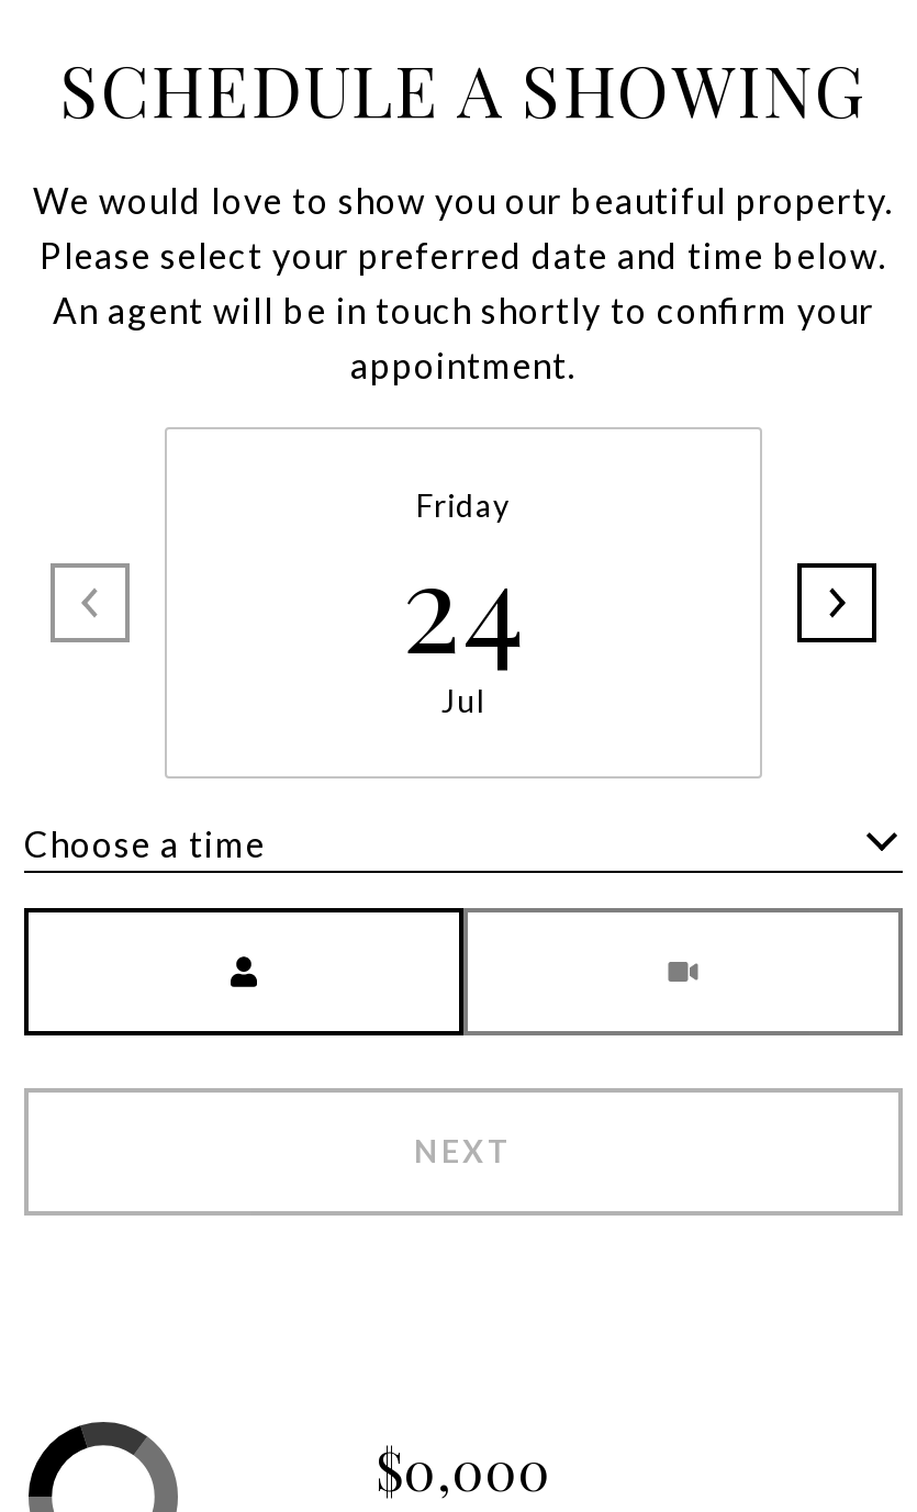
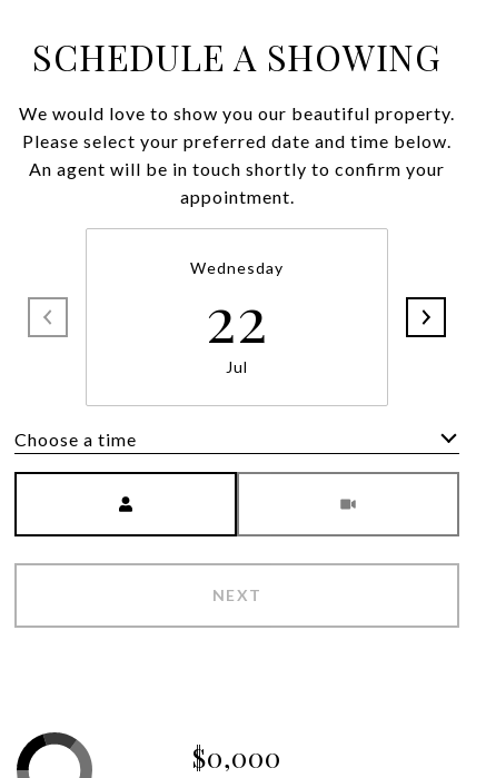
[402,486,525,684] Friday | 24 -> [190,258,284,358] Wednesday | 22

